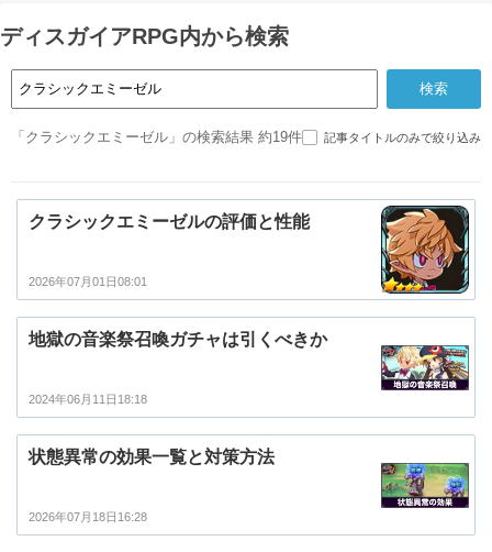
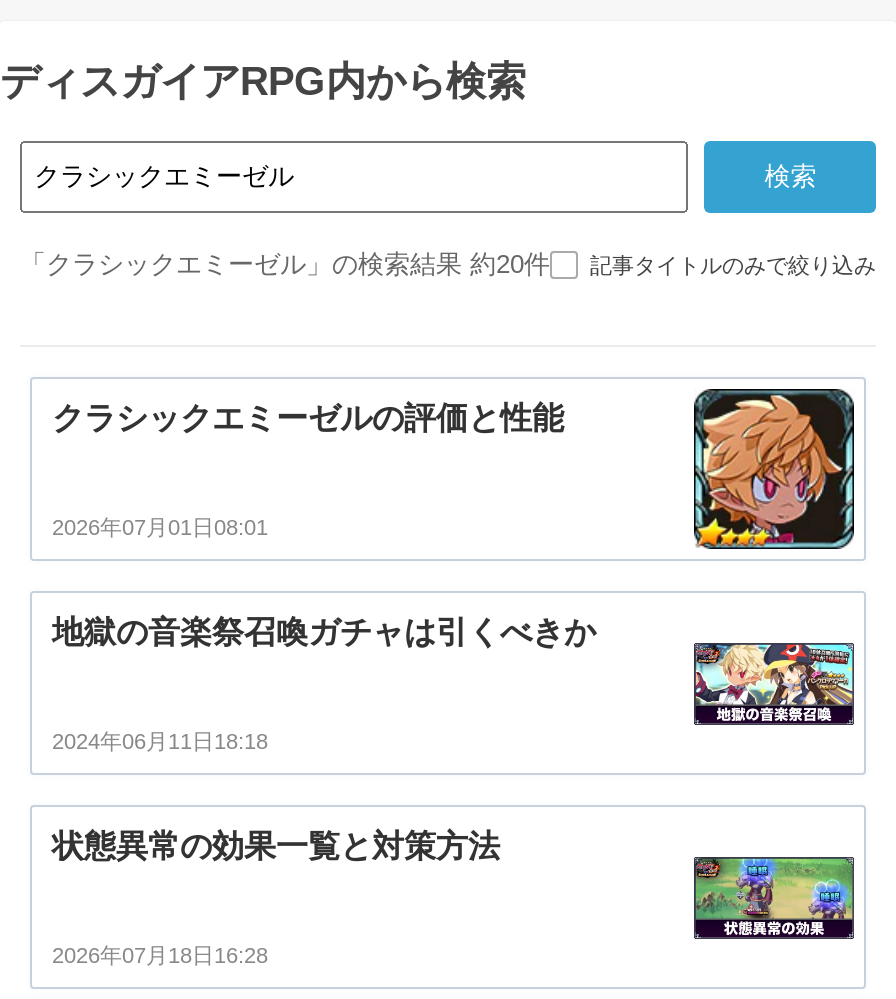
[11,128,302,145] 「クラシックエミーゼル」の検索結果 約19件 -> [20,249,550,279] 「クラシックエミーゼル」の検索結果 約20件

